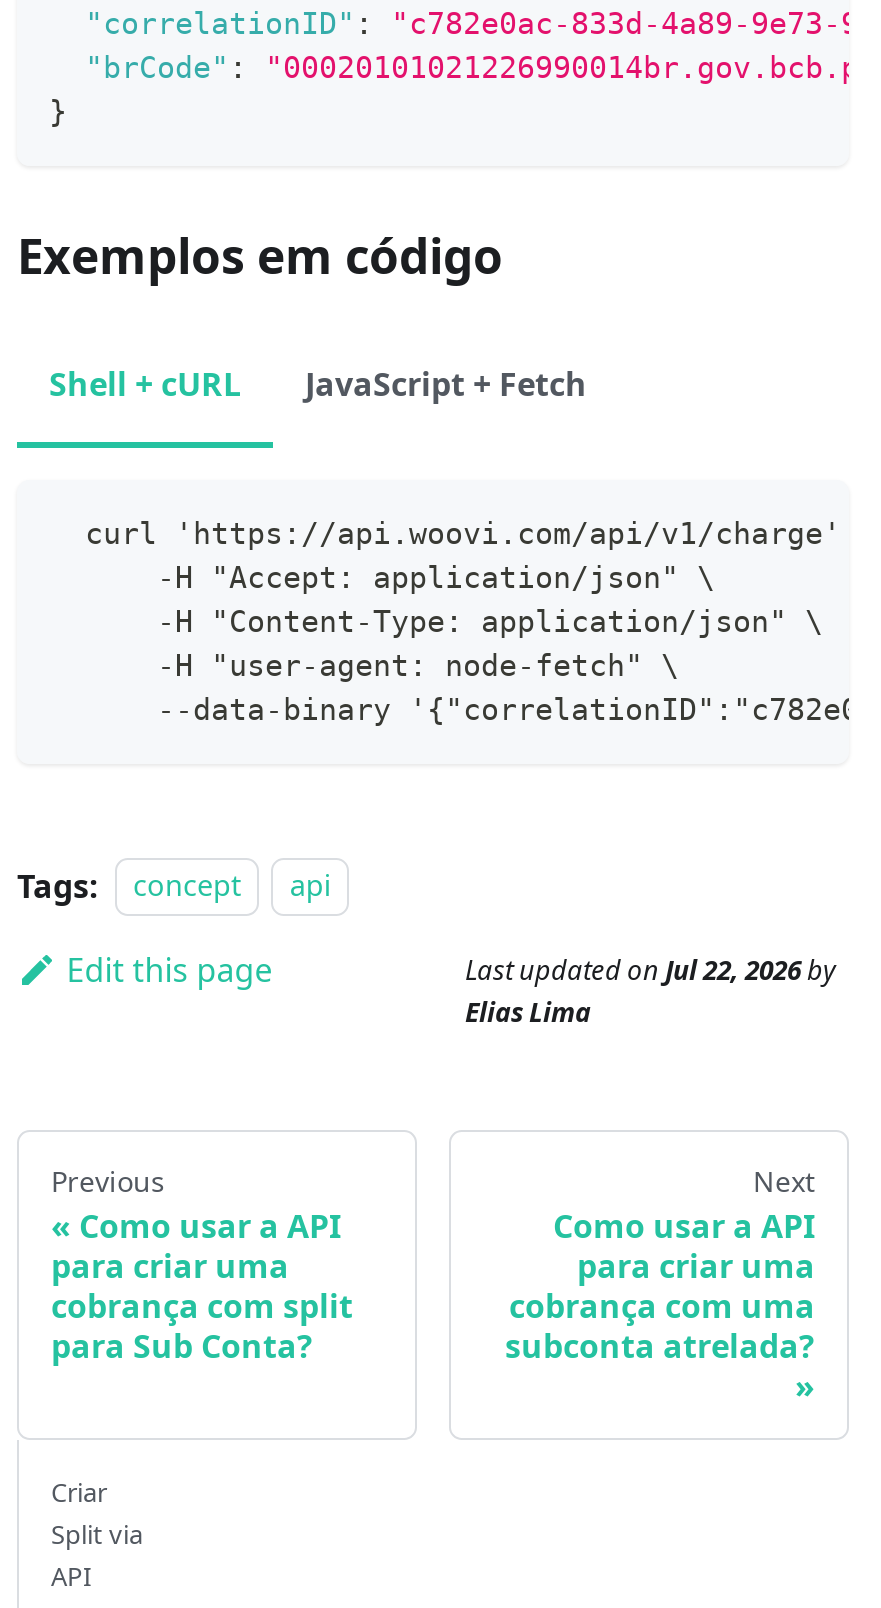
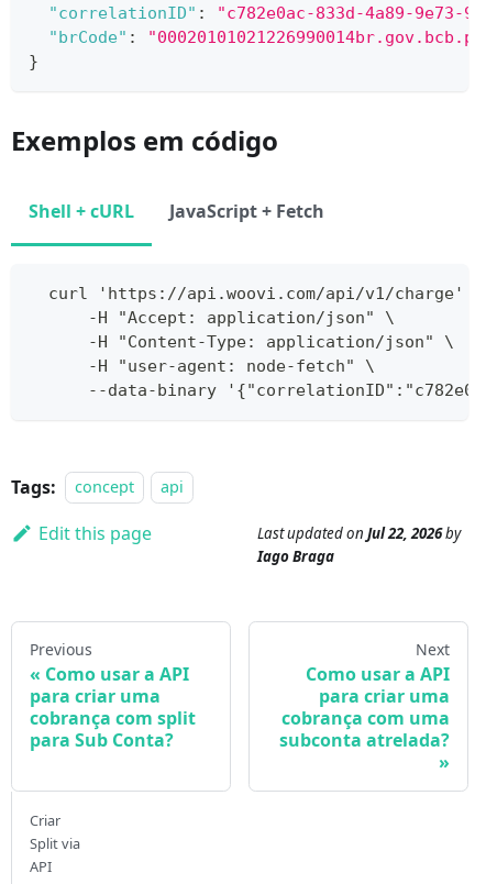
[465,994,591,1030] Elias Lima -> [257,546,334,566] Iago Braga

